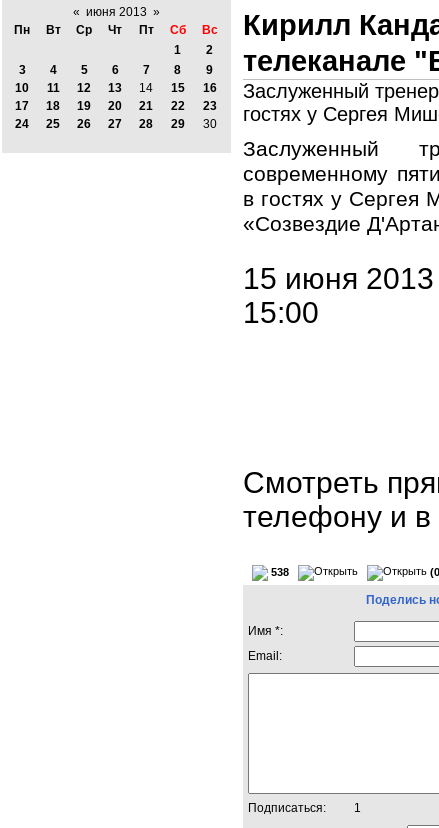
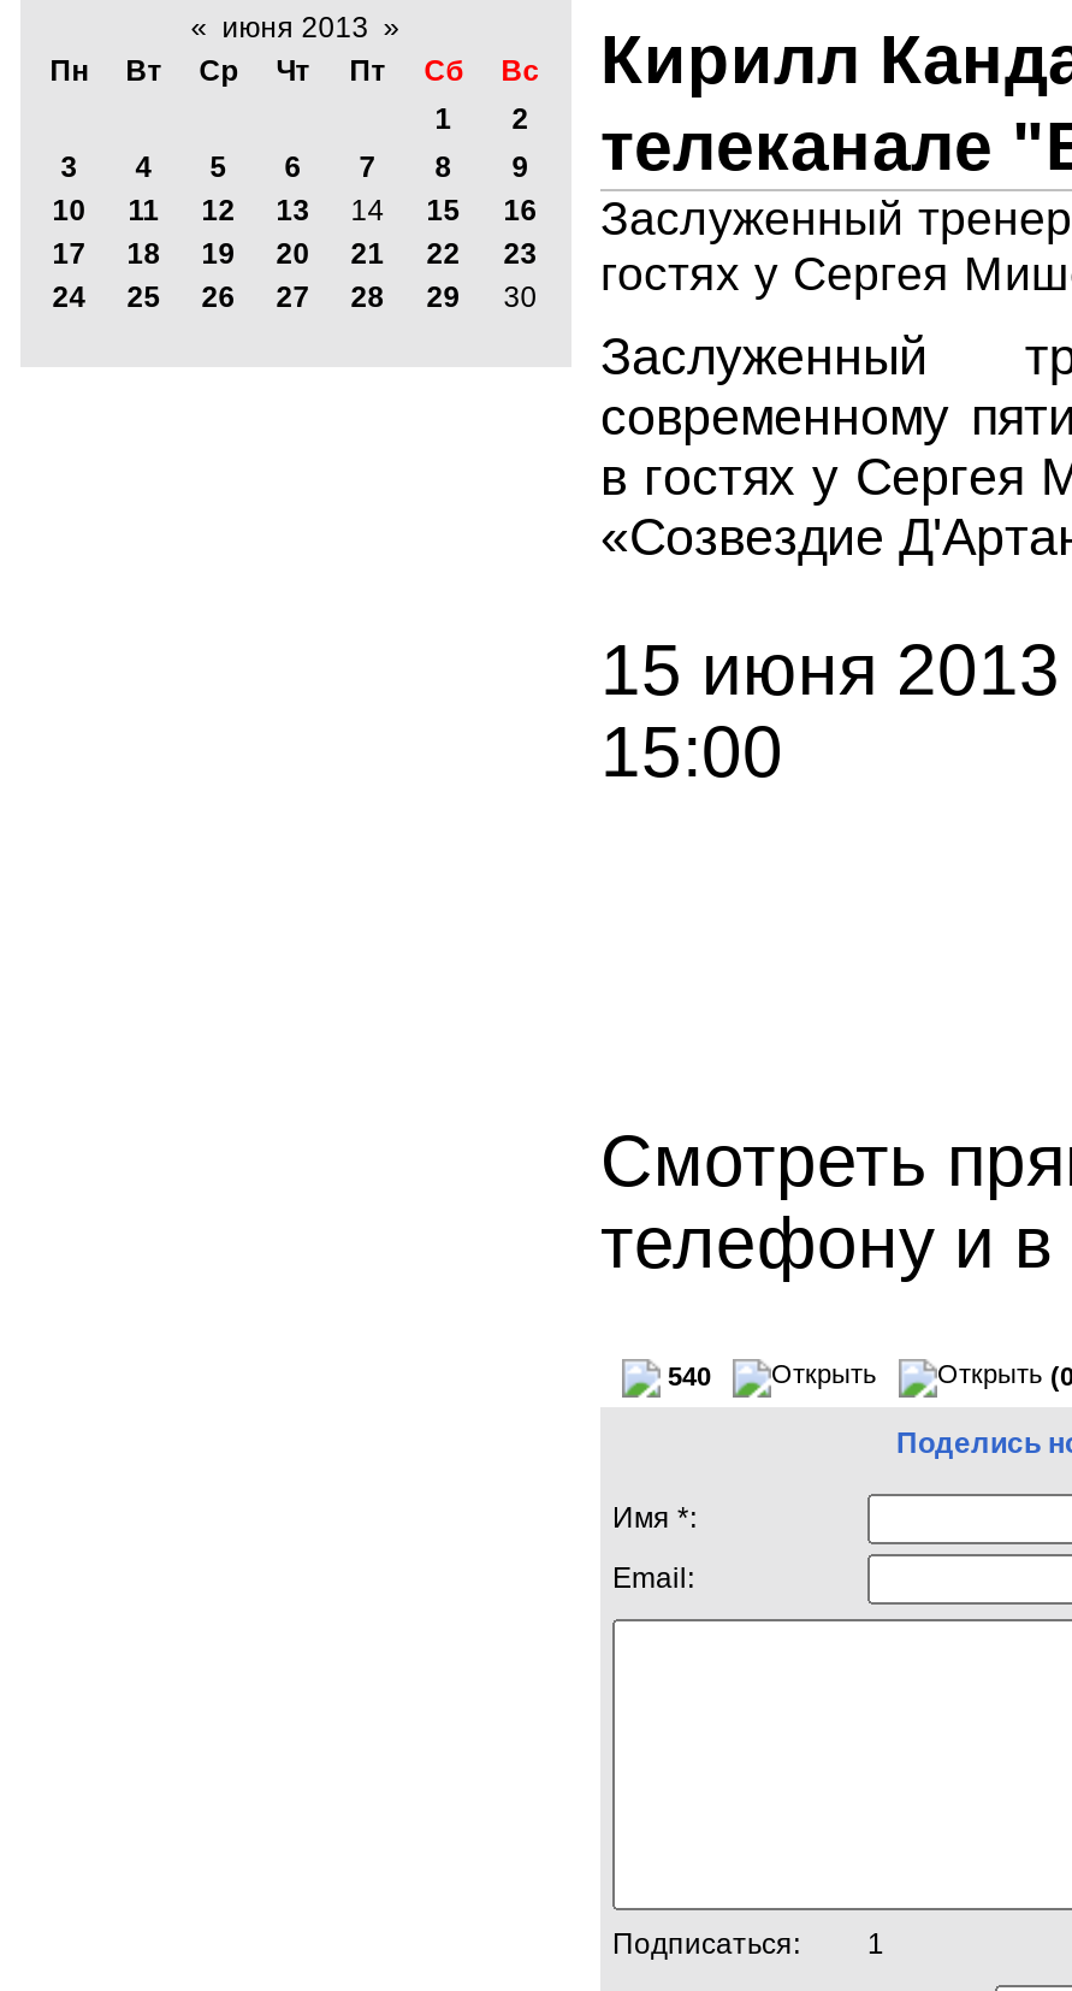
[271,566,289,578] 538 -> [668,1361,711,1390] 540

